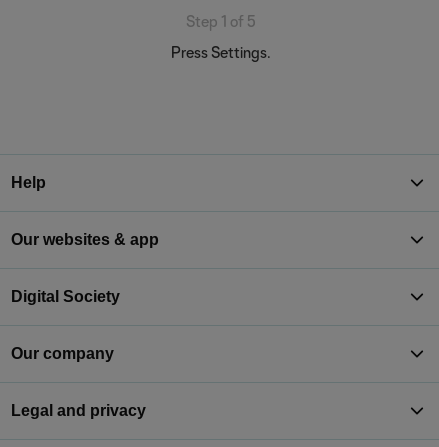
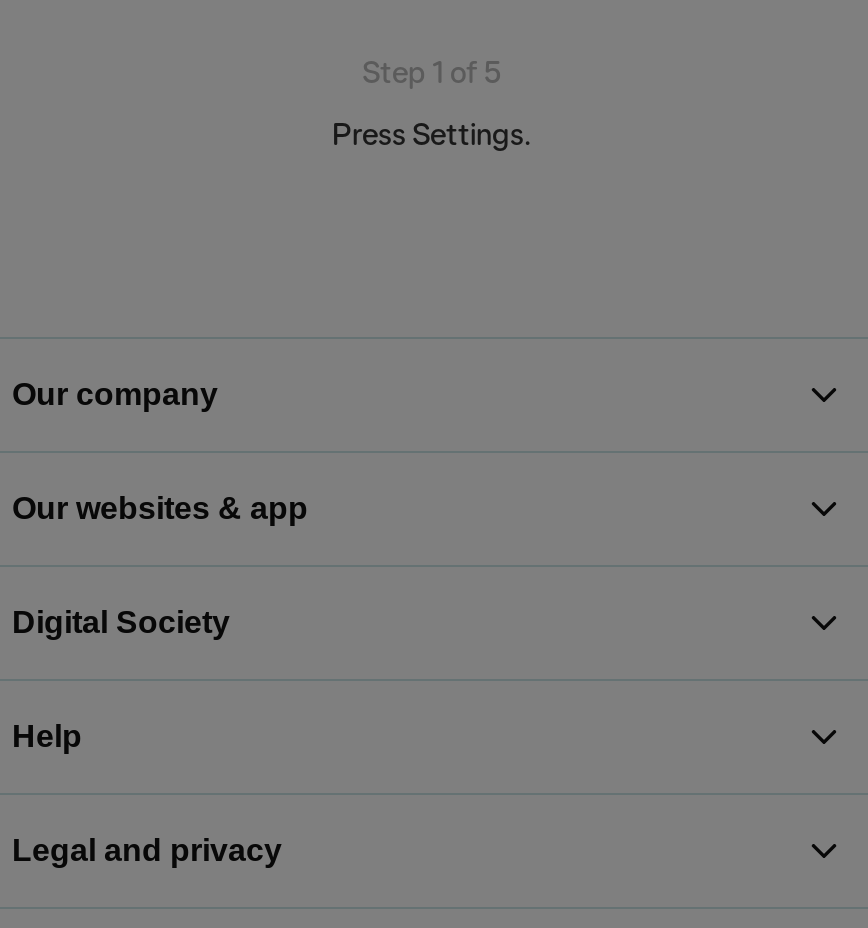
moved [11,174,46,191] -> [12,719,82,753]: Help
moved [11,345,114,362] -> [12,377,218,411]: Our company

